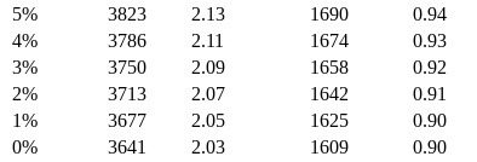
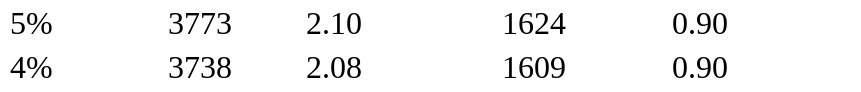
[108,4,146,24] 3823 -> [168,6,232,40] 3773
[191,4,225,24] 2.13 -> [306,6,362,40] 2.10
[310,4,349,24] 1690 -> [502,6,566,40] 1624
[413,4,447,24] 0.94 -> [672,6,728,40] 0.90
[12,30,447,157] 3786 | 2.11 | 1674 | 0.93 | 3% | 3750 | 2.09 | 1658 | 0.92 | 2% | 3713 | 2.07 | 1642 | 0.91 | 1% | 3677 | 2.05 | 1625 | 0.90 | 0% | 3641 | 2.03 -> [168,50,362,84] 3738 | 2.08

